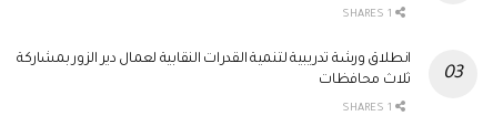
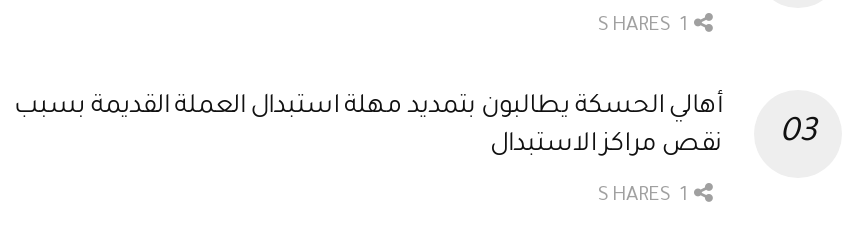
[17,52,411,88] انطلاق ورشة تدريبية لتنمية القدرات النقابية لعمال دير الزور بمشاركة | ثلاث محافظات -> [14,94,722,160] أهالي الحسكة يطالبون بتمديد مهلة استبدال العملة القديمة بسبب | نقص مراكز الاستبدال

